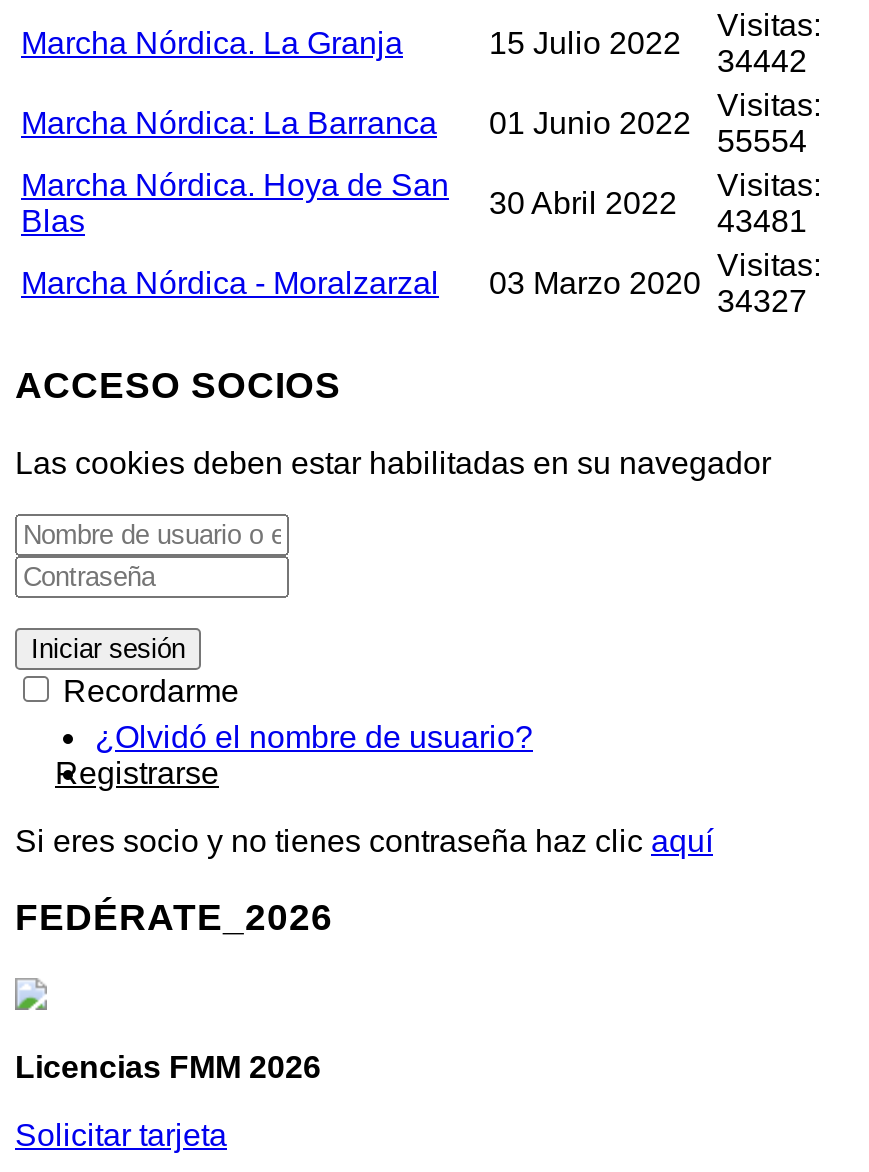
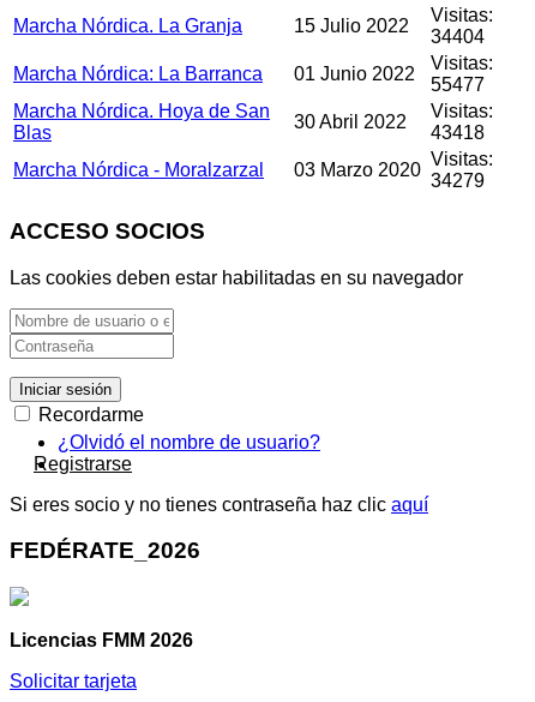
[717,44,807,78] 34442 -> [431,27,485,47] 34404
[717,124,807,158] 55554 -> [431,75,485,95] 55477
[717,204,807,238] 43481 -> [431,123,485,143] 43418
[717,284,807,318] 34327 -> [431,171,485,191] 34279

